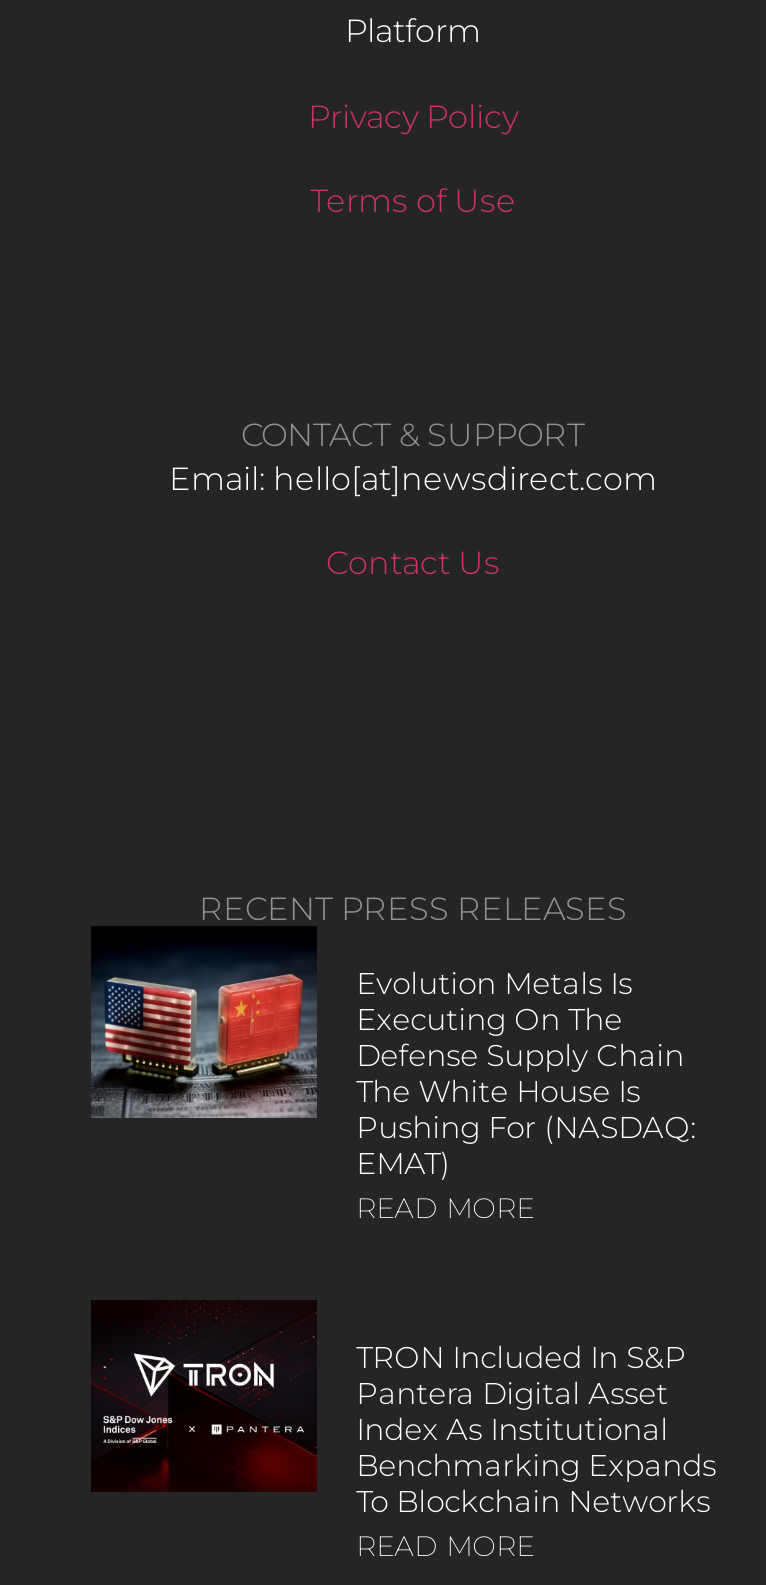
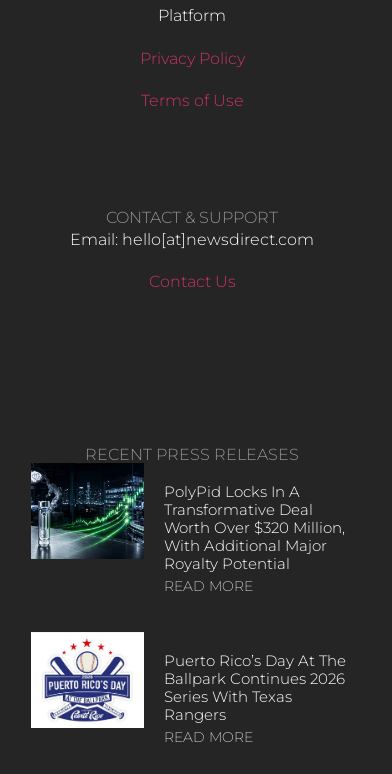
[89,928,696,1183] [image] | Evolution Metals Is | Executing On The | Defense Supply Chain | The White House Is | Pushing For (NASDAQ: | EMAT) -> [30,470,345,573] [image] | PolyPid Locks In A | Transformative Deal | Worth Over $320 Million, | With Additional Major | Royalty Potential
[89,1300,716,1521] [image] | TRON Included In S&P | Pantera Digital Asset | Index As Institutional | Benchmarking Expands | To Blockchain Networks -> [30,631,346,729] [image] | Puerto Rico’s Day At The | Ballpark Continues 2026 | Series With Texas | Rangers

